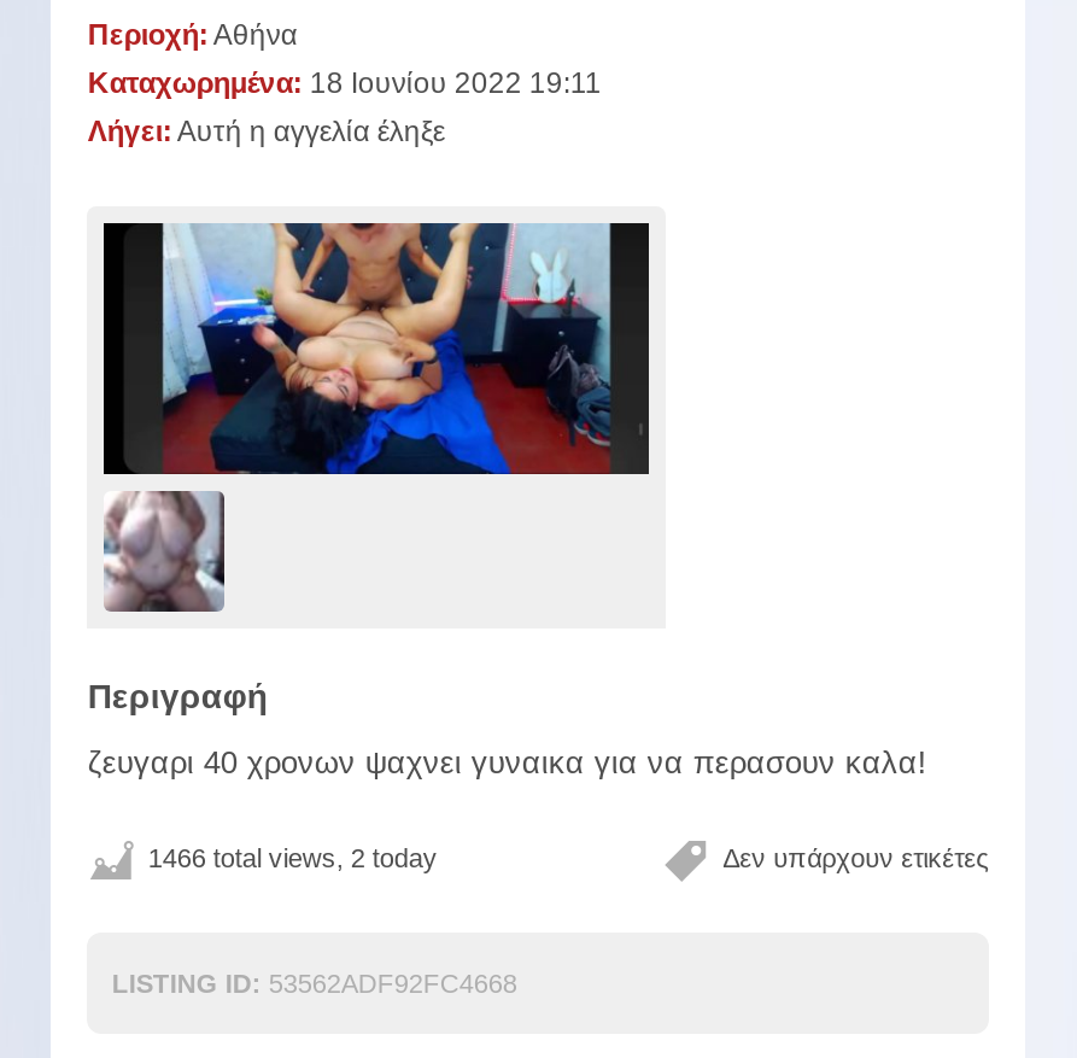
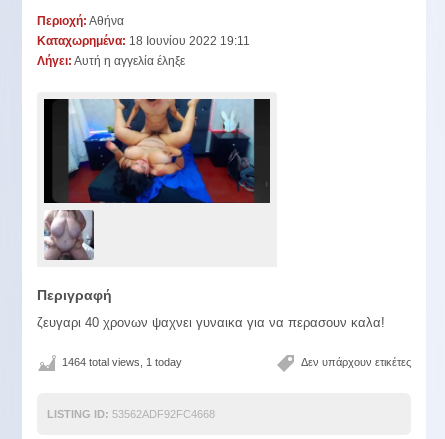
[148,843,438,872] 1466 total views, 2 today -> [62,356,182,368] 1464 total views, 1 today

